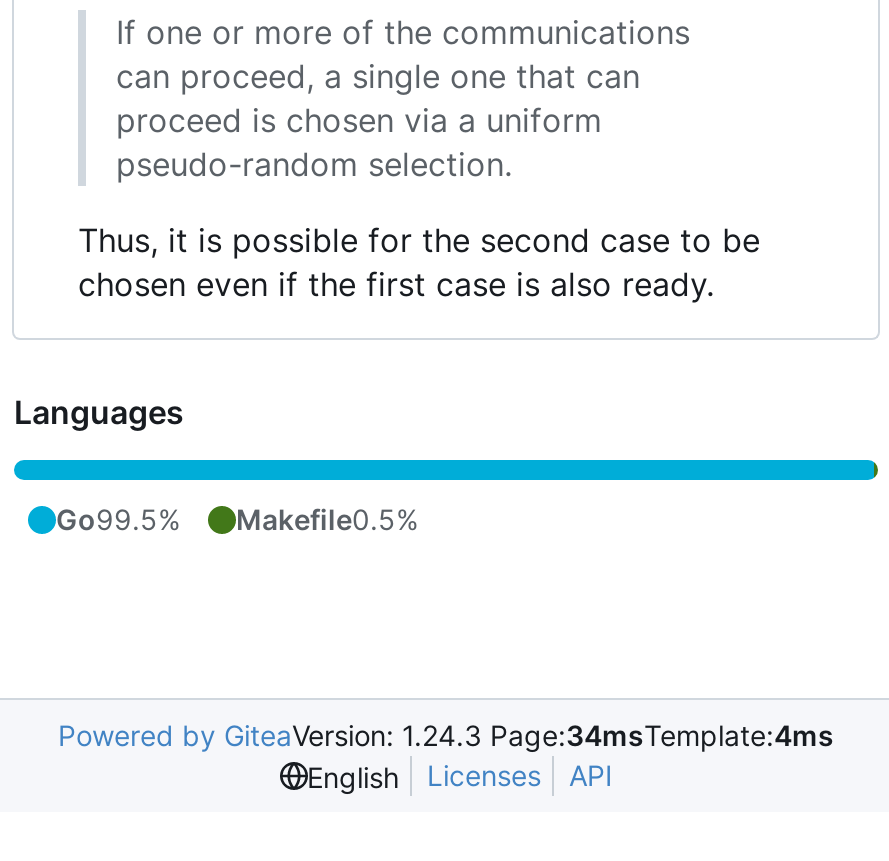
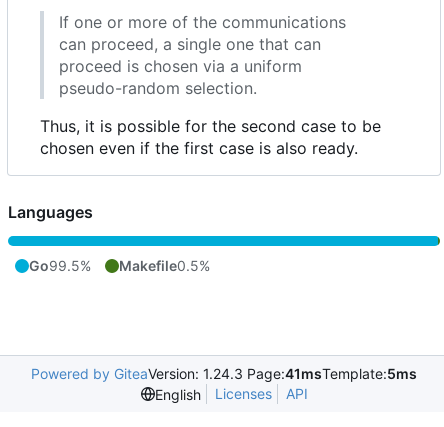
[58,718,834,752] Powered by GiteaVersion: 1.24.3 Page:34msTemplate:4ms -> [31,365,417,382] Powered by GiteaVersion: 1.24.3 Page:41msTemplate:5ms

